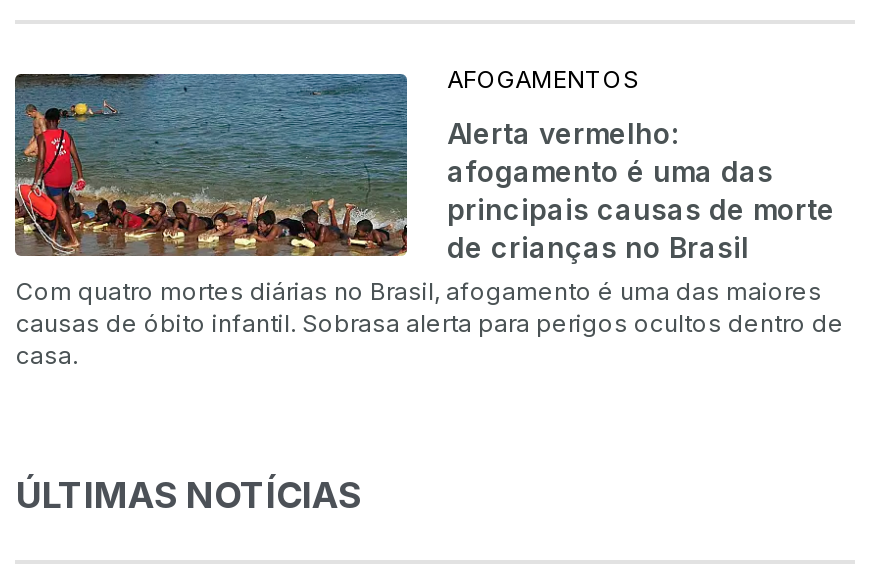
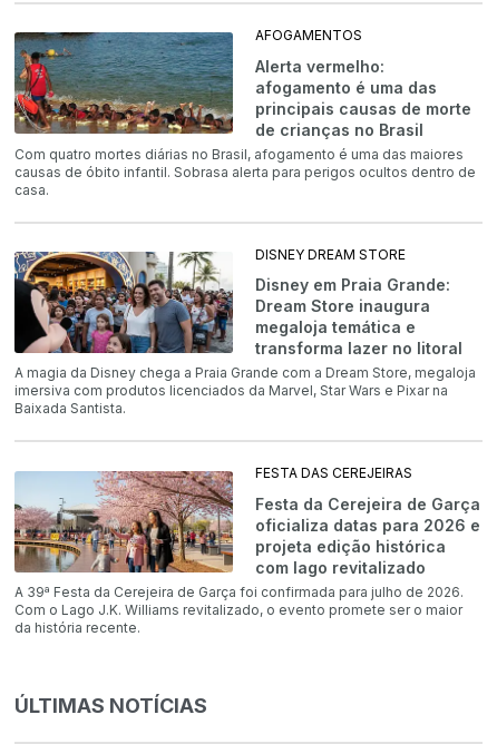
none -> [13,246,476,417] [image] | DISNEY DREAM STORE | Disney em Praia Grande: | Dream Store inaugura | megaloja temática e | transforma lazer no litoral | A magia da Disney chega a Praia Grande com a Dream Store, megaloja | imersiva com produtos licenciados da Marvel, Star Wars e Pixar na | Baixada Santista.
none -> [14,465,480,636] [image] | FESTA DAS CEREJEIRAS | Festa da Cerejeira de Garça | oficializa datas para 2026 e | projeta edição histórica | com lago revitalizado | A 39ª Festa da Cerejeira de Garça foi confirmada para julho de 2026. | Com o Lago J.K. Williams revitalizado, o evento promete ser o maior | da história recente.

